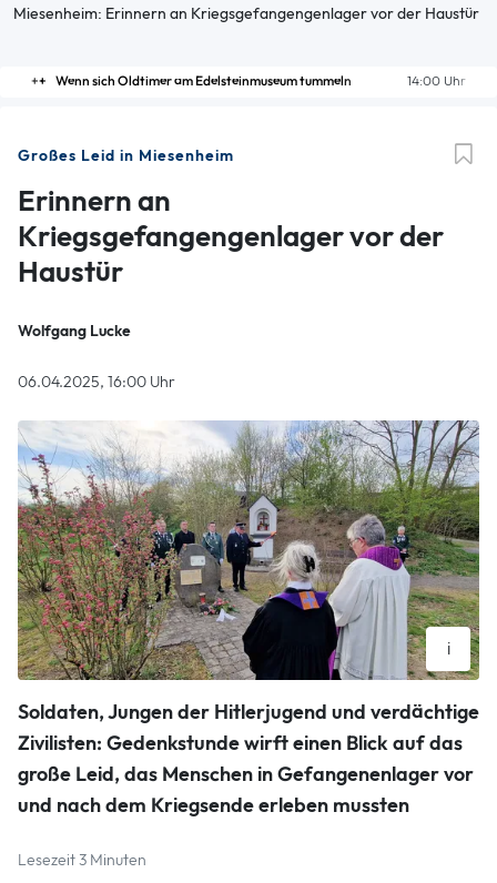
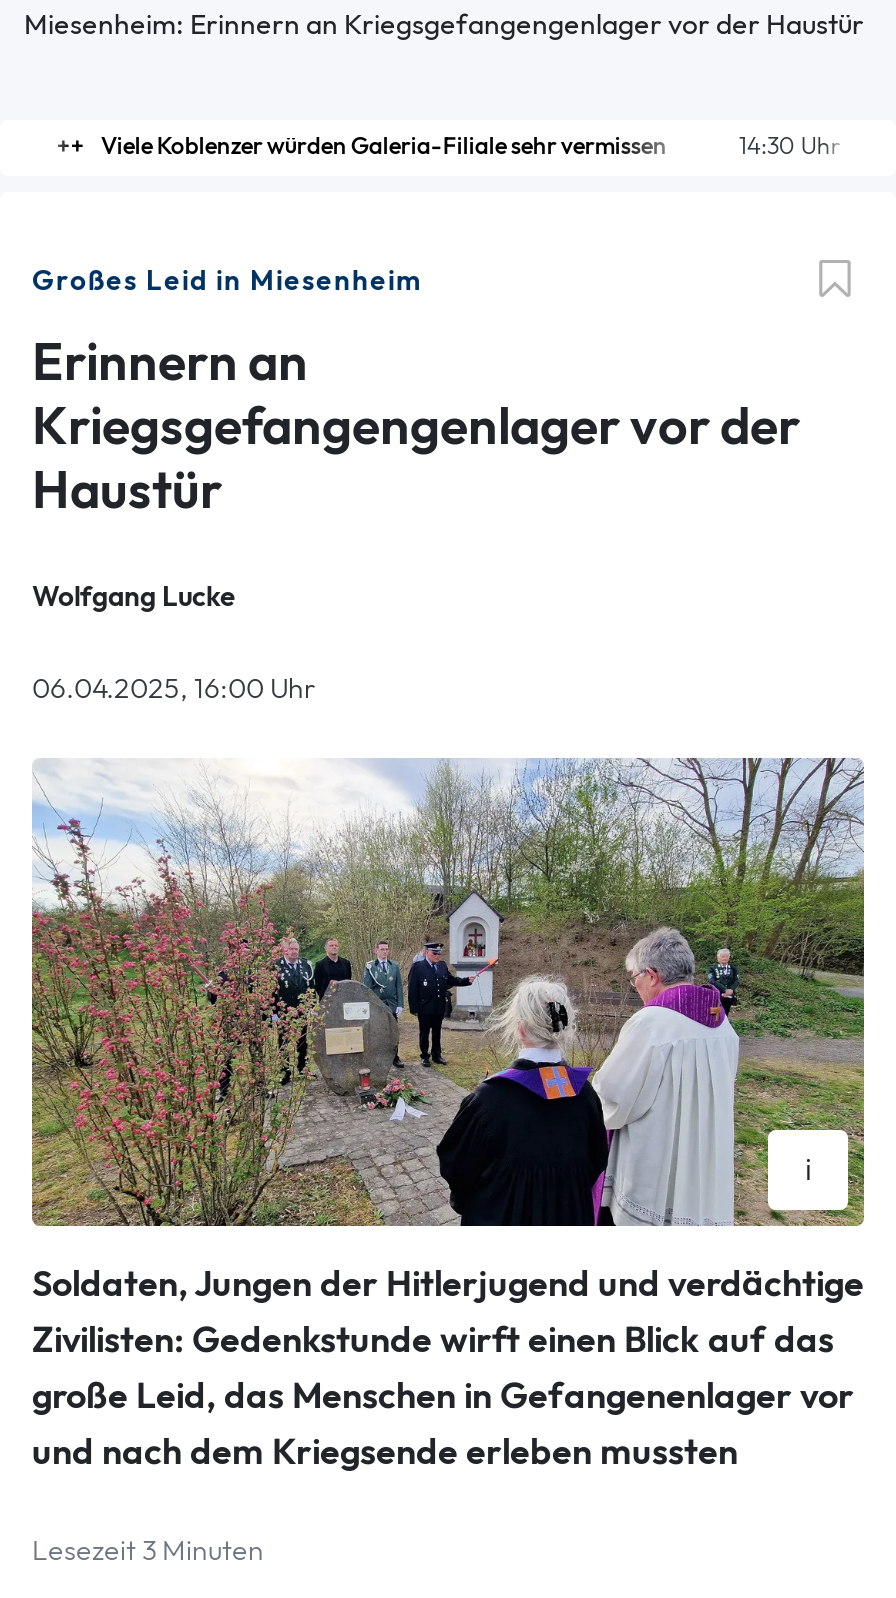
[55,72,466,90] 14:00 Uhr | Wenn sich Oldtimer am Edelsteinmuseum tummeln -> [100,130,840,162] 14:30 Uhr | Viele Koblenzer würden Galeria-Filiale sehr vermissen

